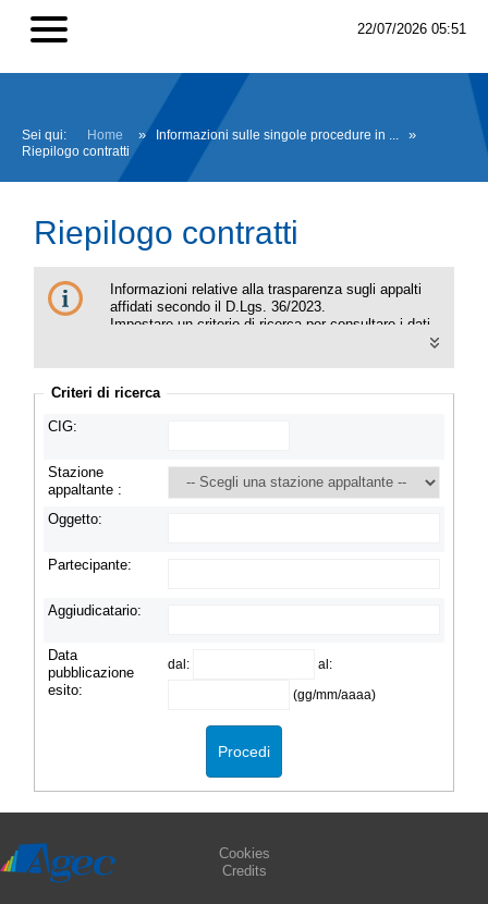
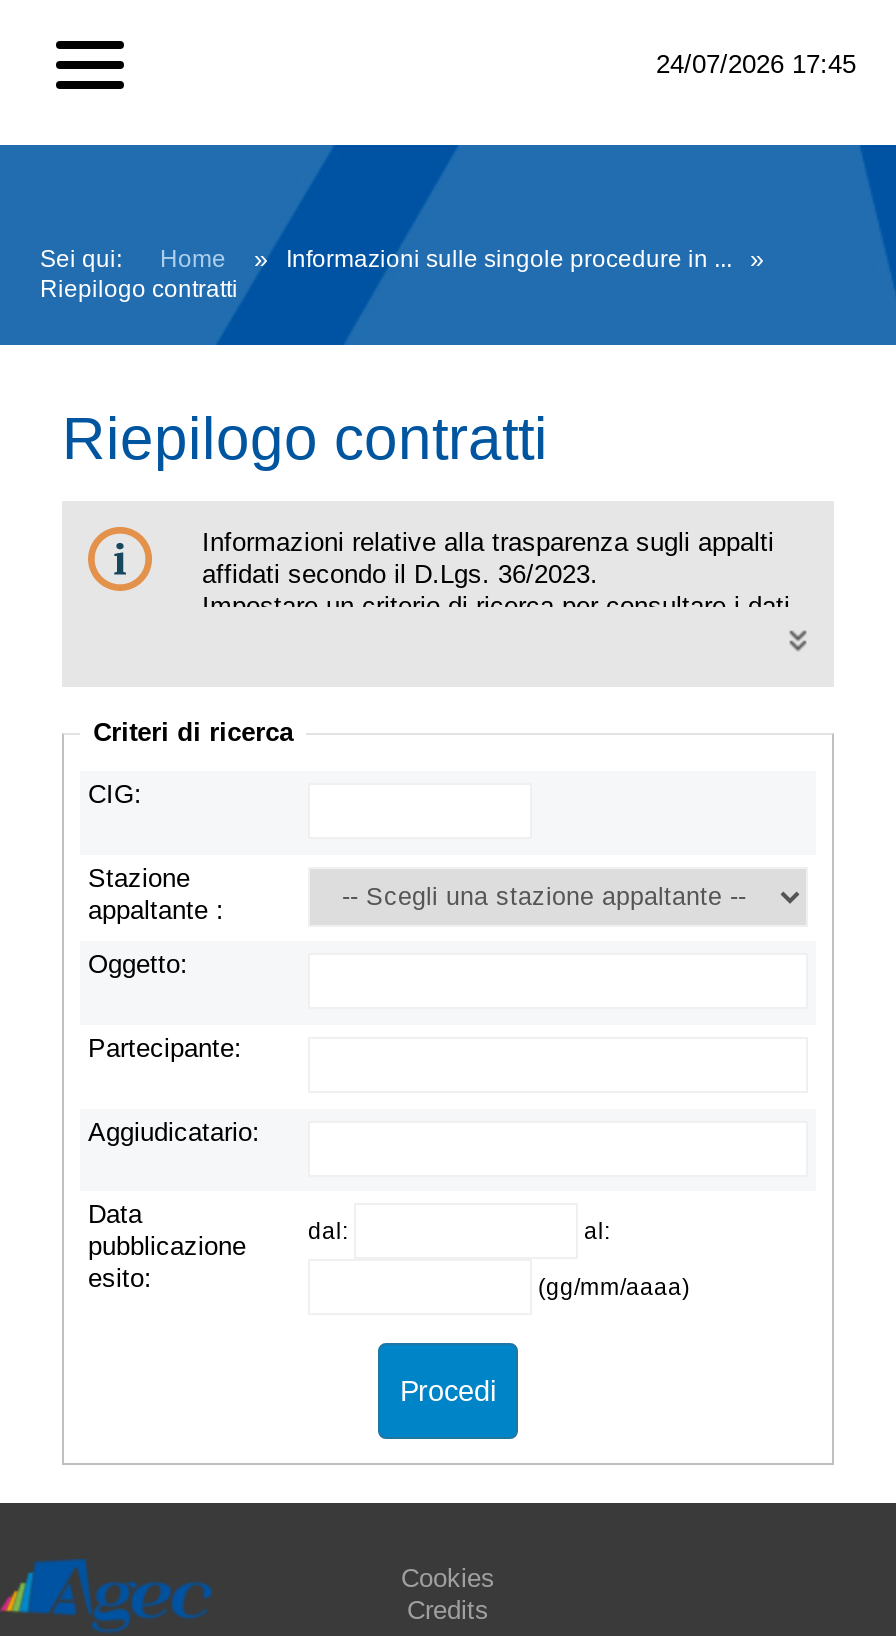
[357,21,466,37] 22/07/2026 05:51 -> [656,49,856,79] 24/07/2026 17:45

